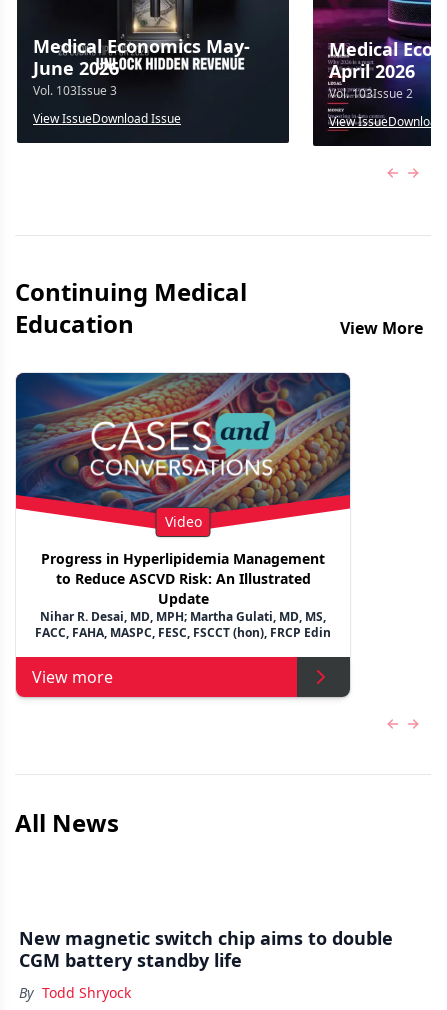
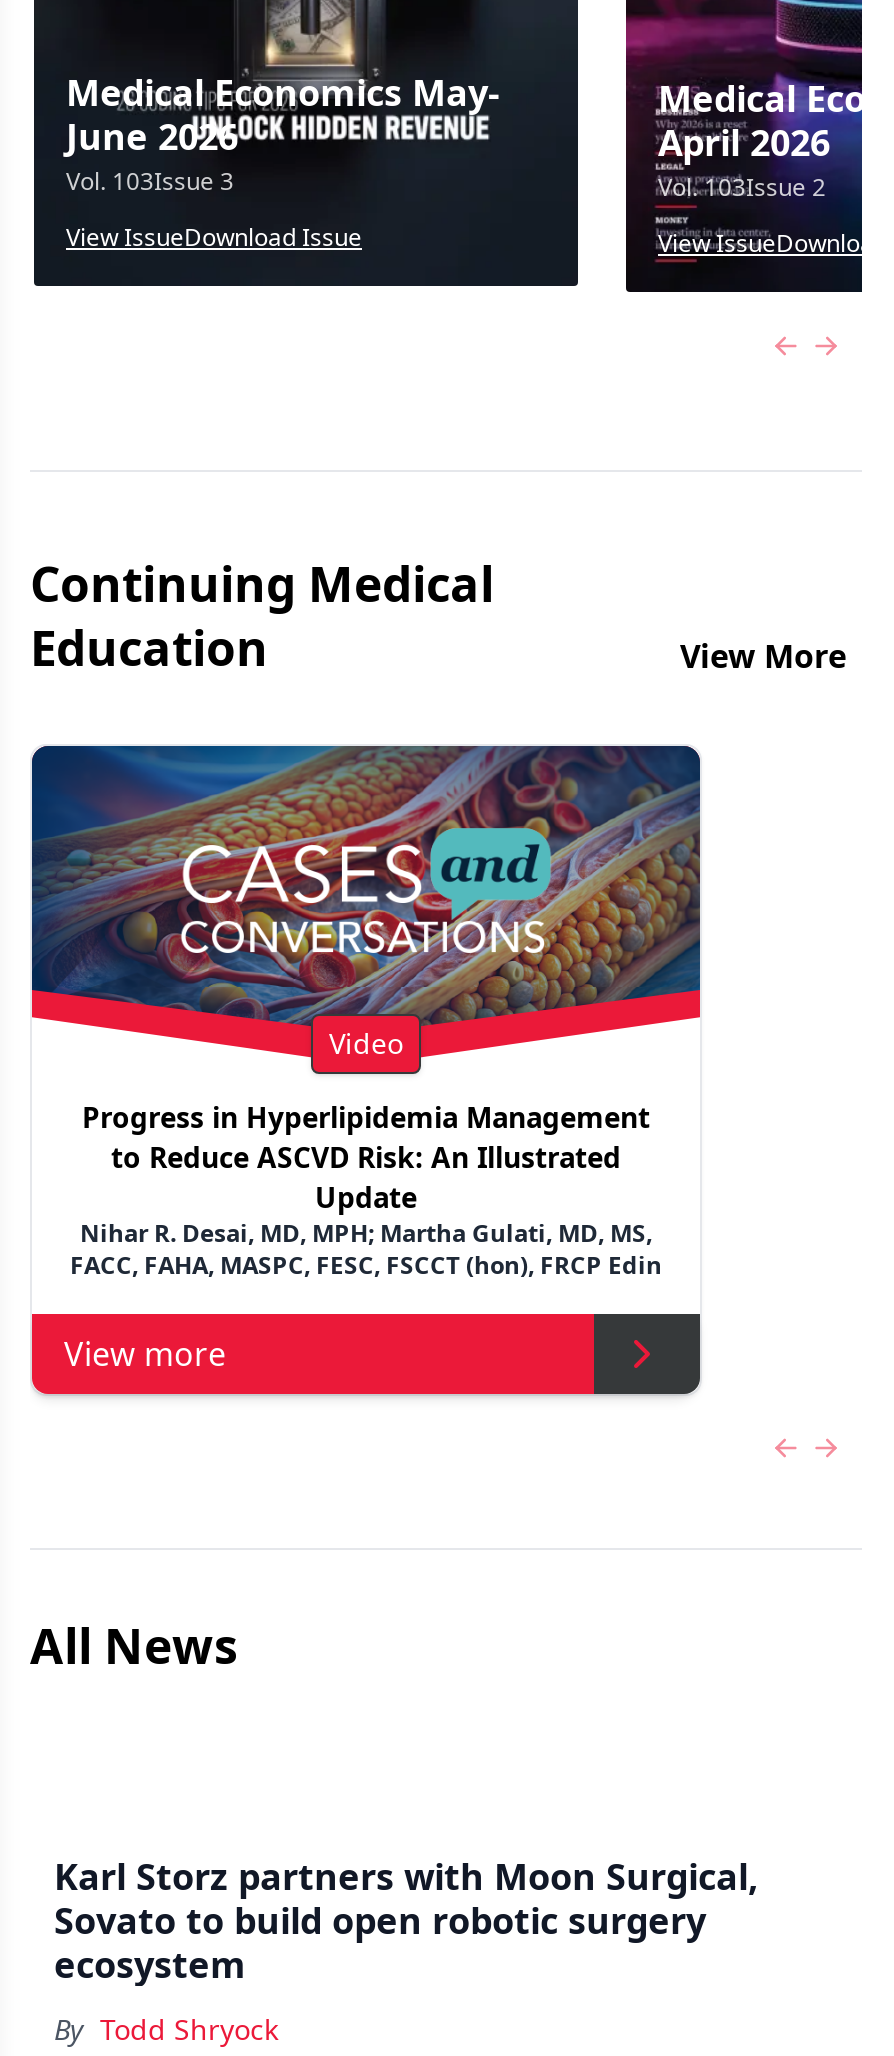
[19,925,393,971] New magnetic switch chip aims to double | CGM battery standby life -> [54,1851,758,1987] Karl Storz partners with Moon Surgical, | Sovato to build open robotic surgery | ecosystem

